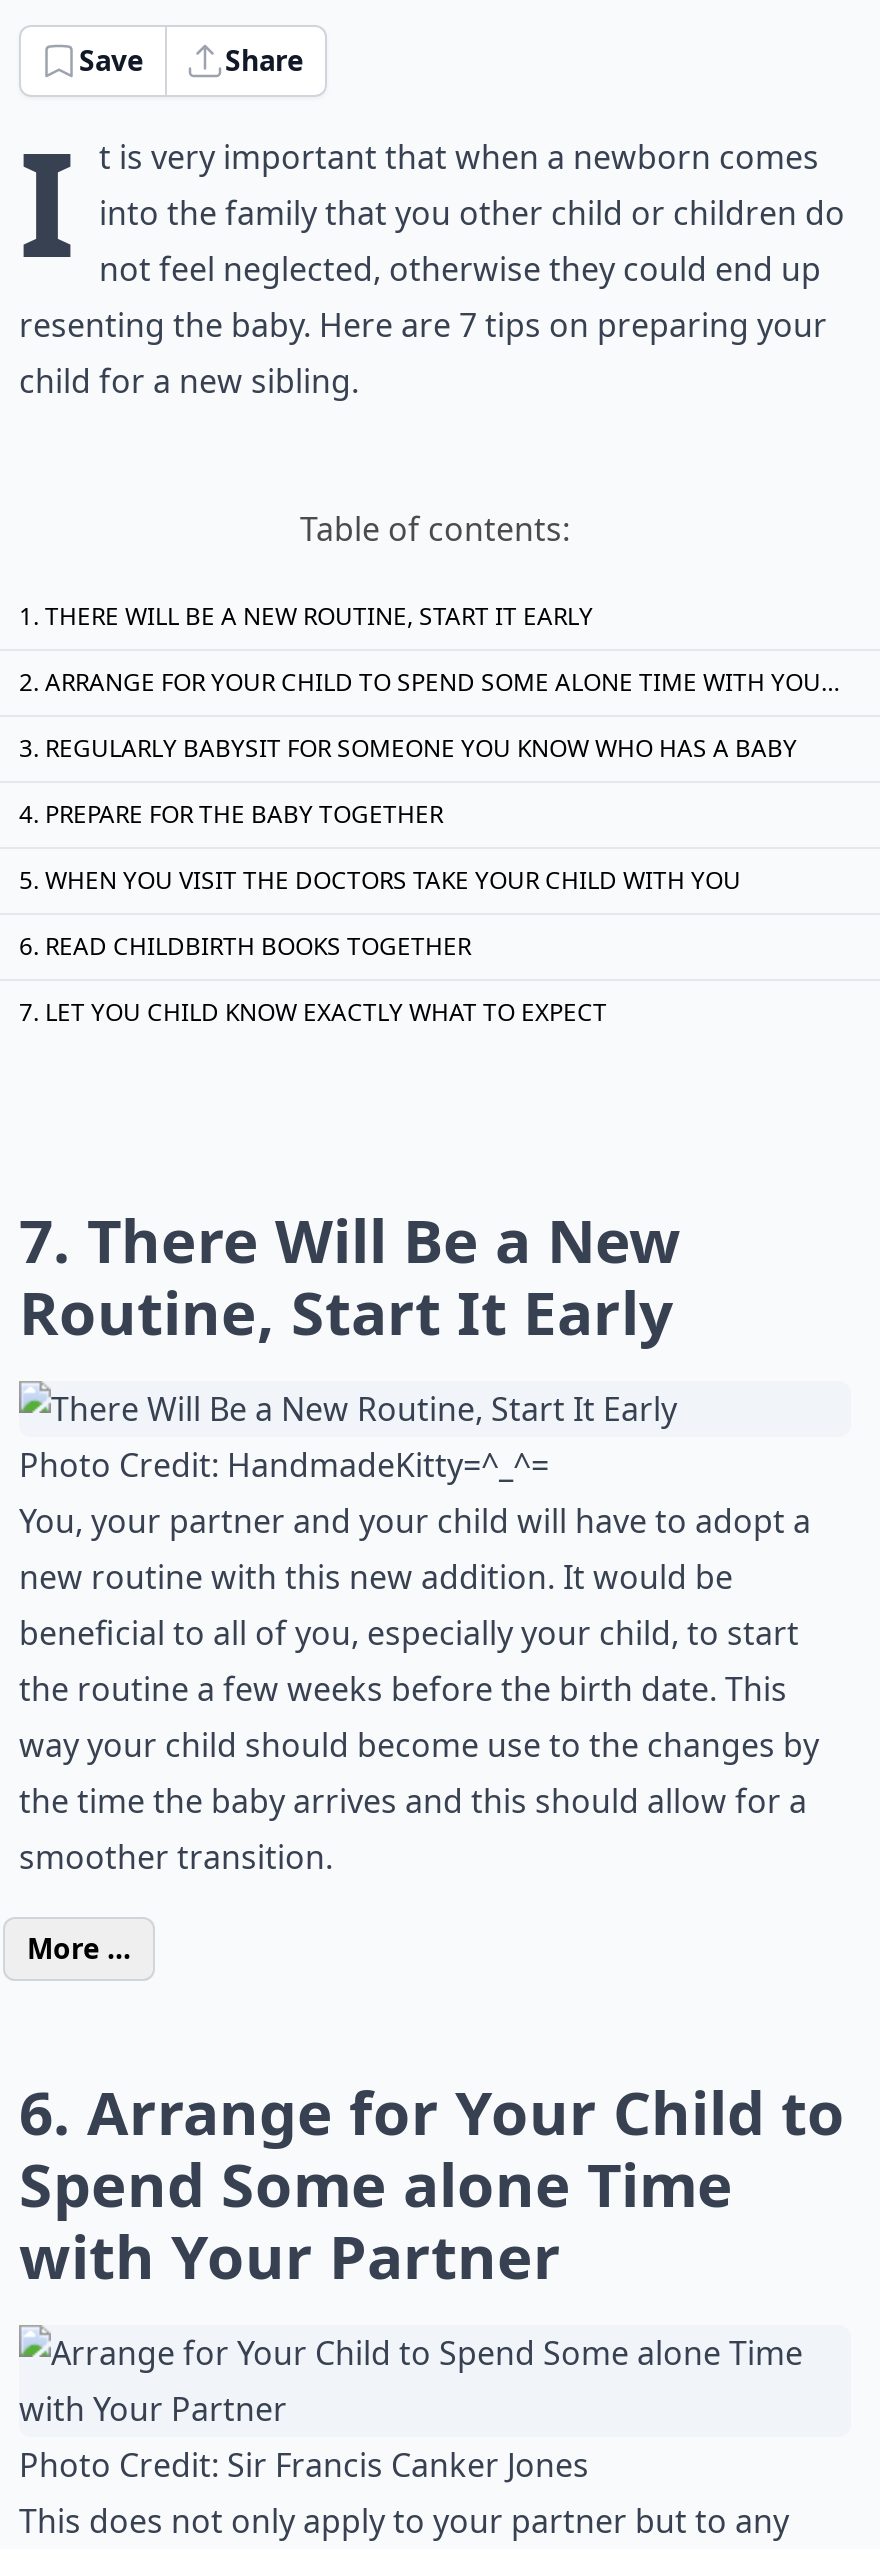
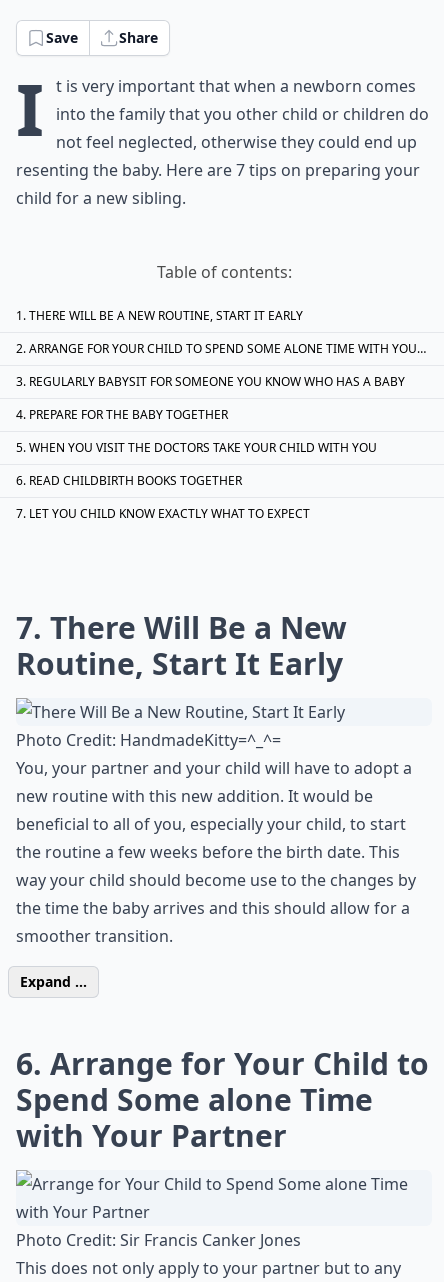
[27,1929,131,1967] More ... -> [20,972,87,991] Expand ...

